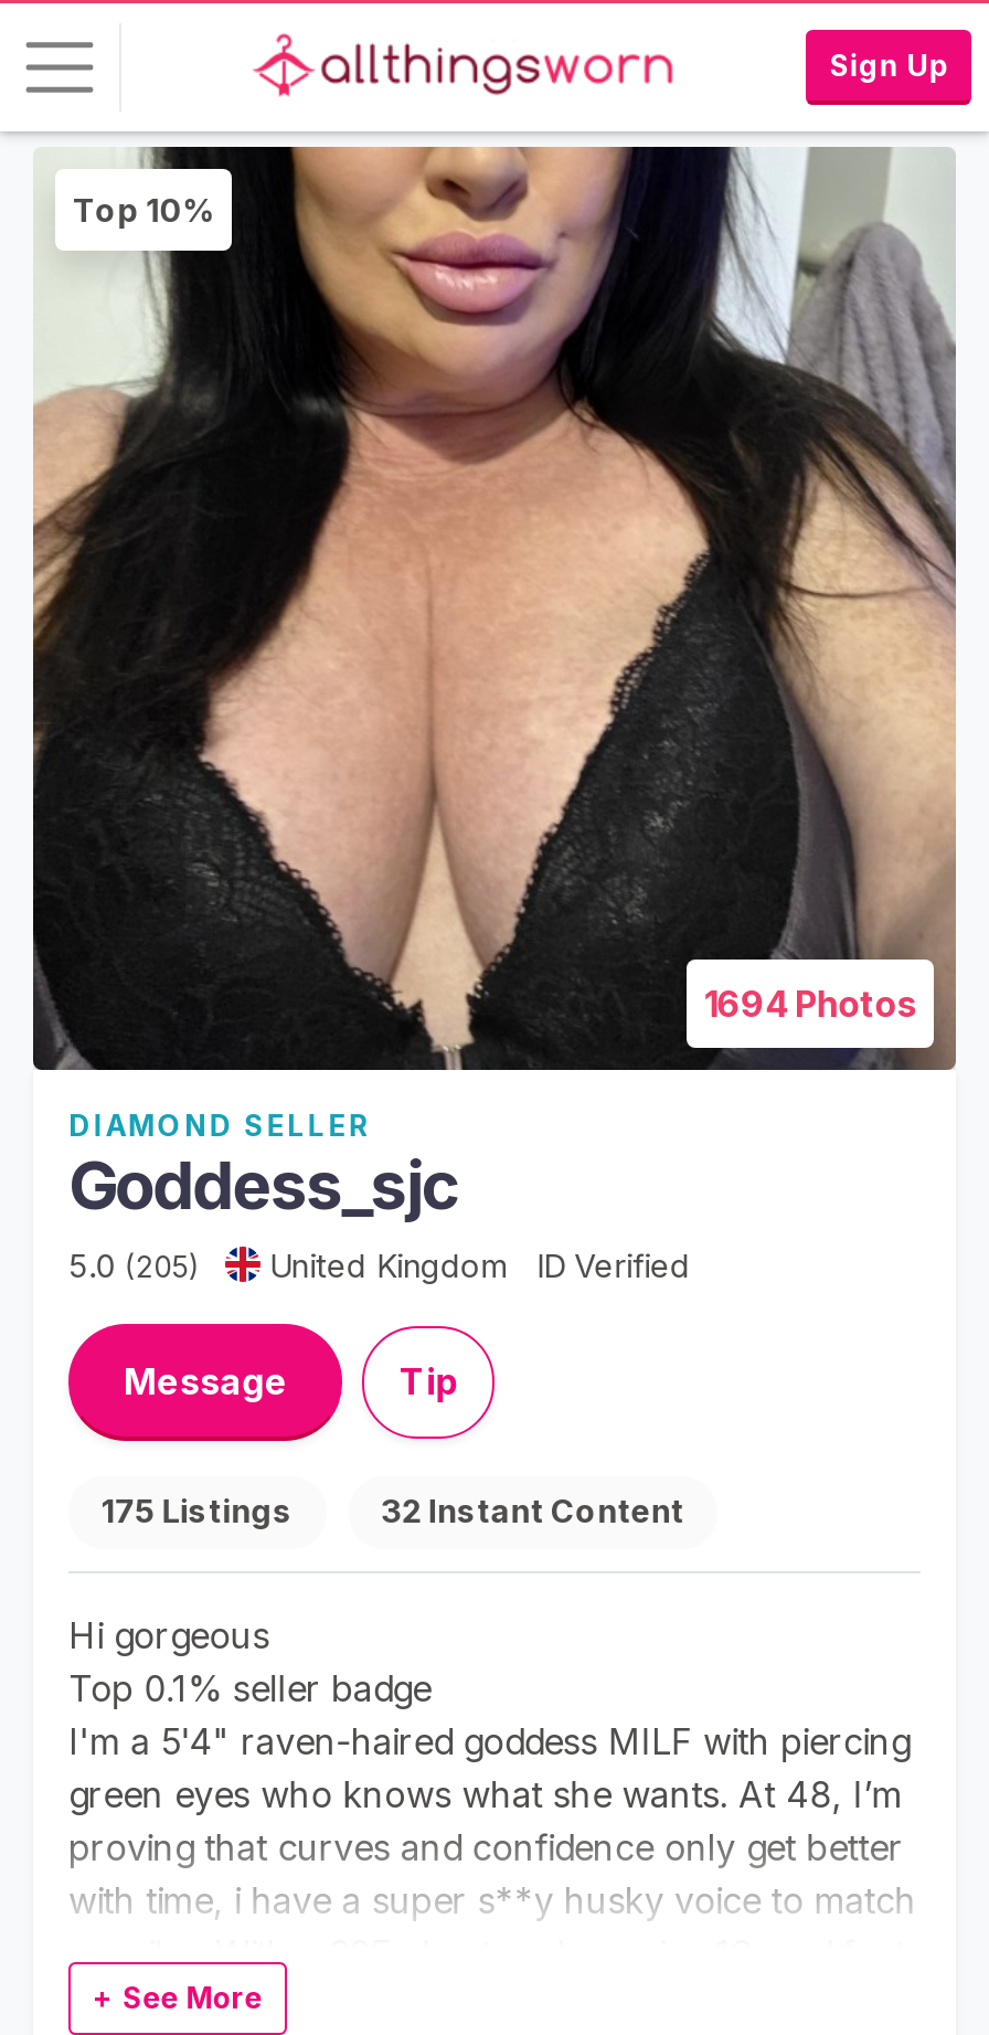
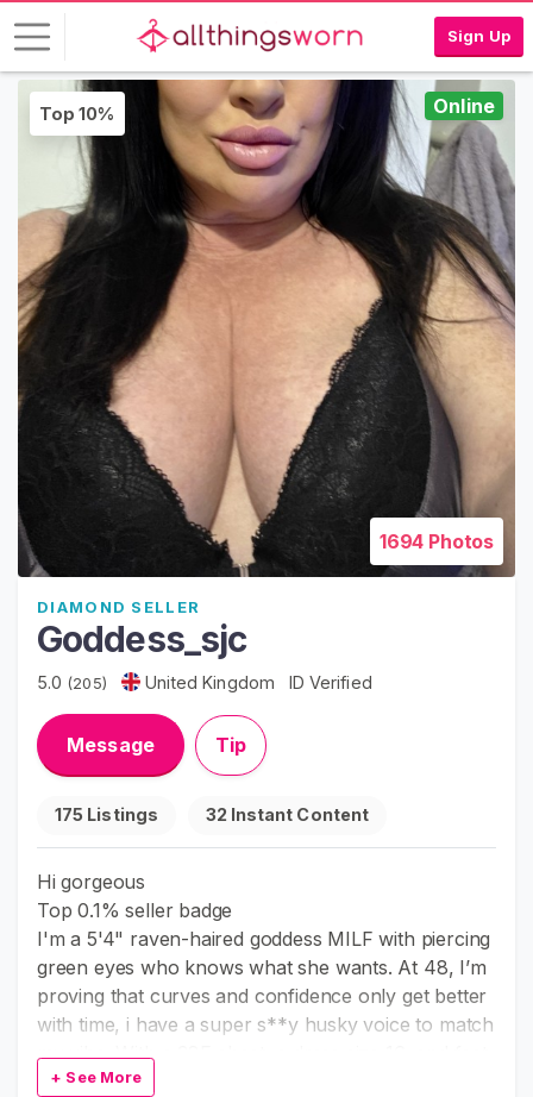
none -> [433,94,496,118] Online

